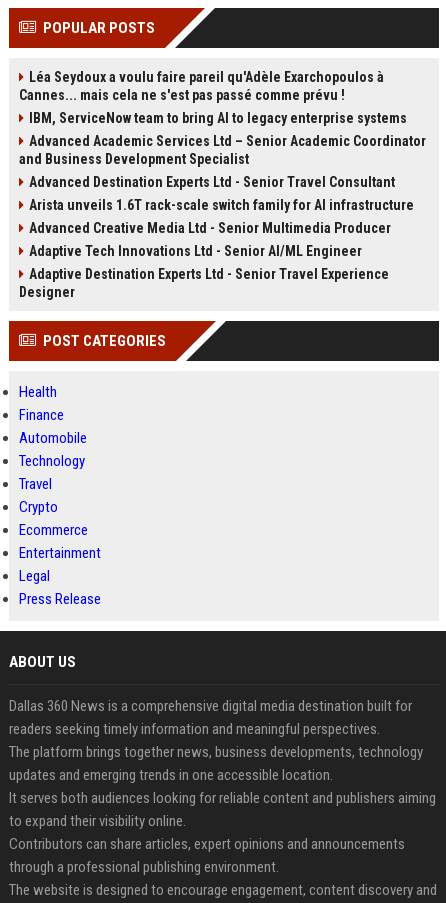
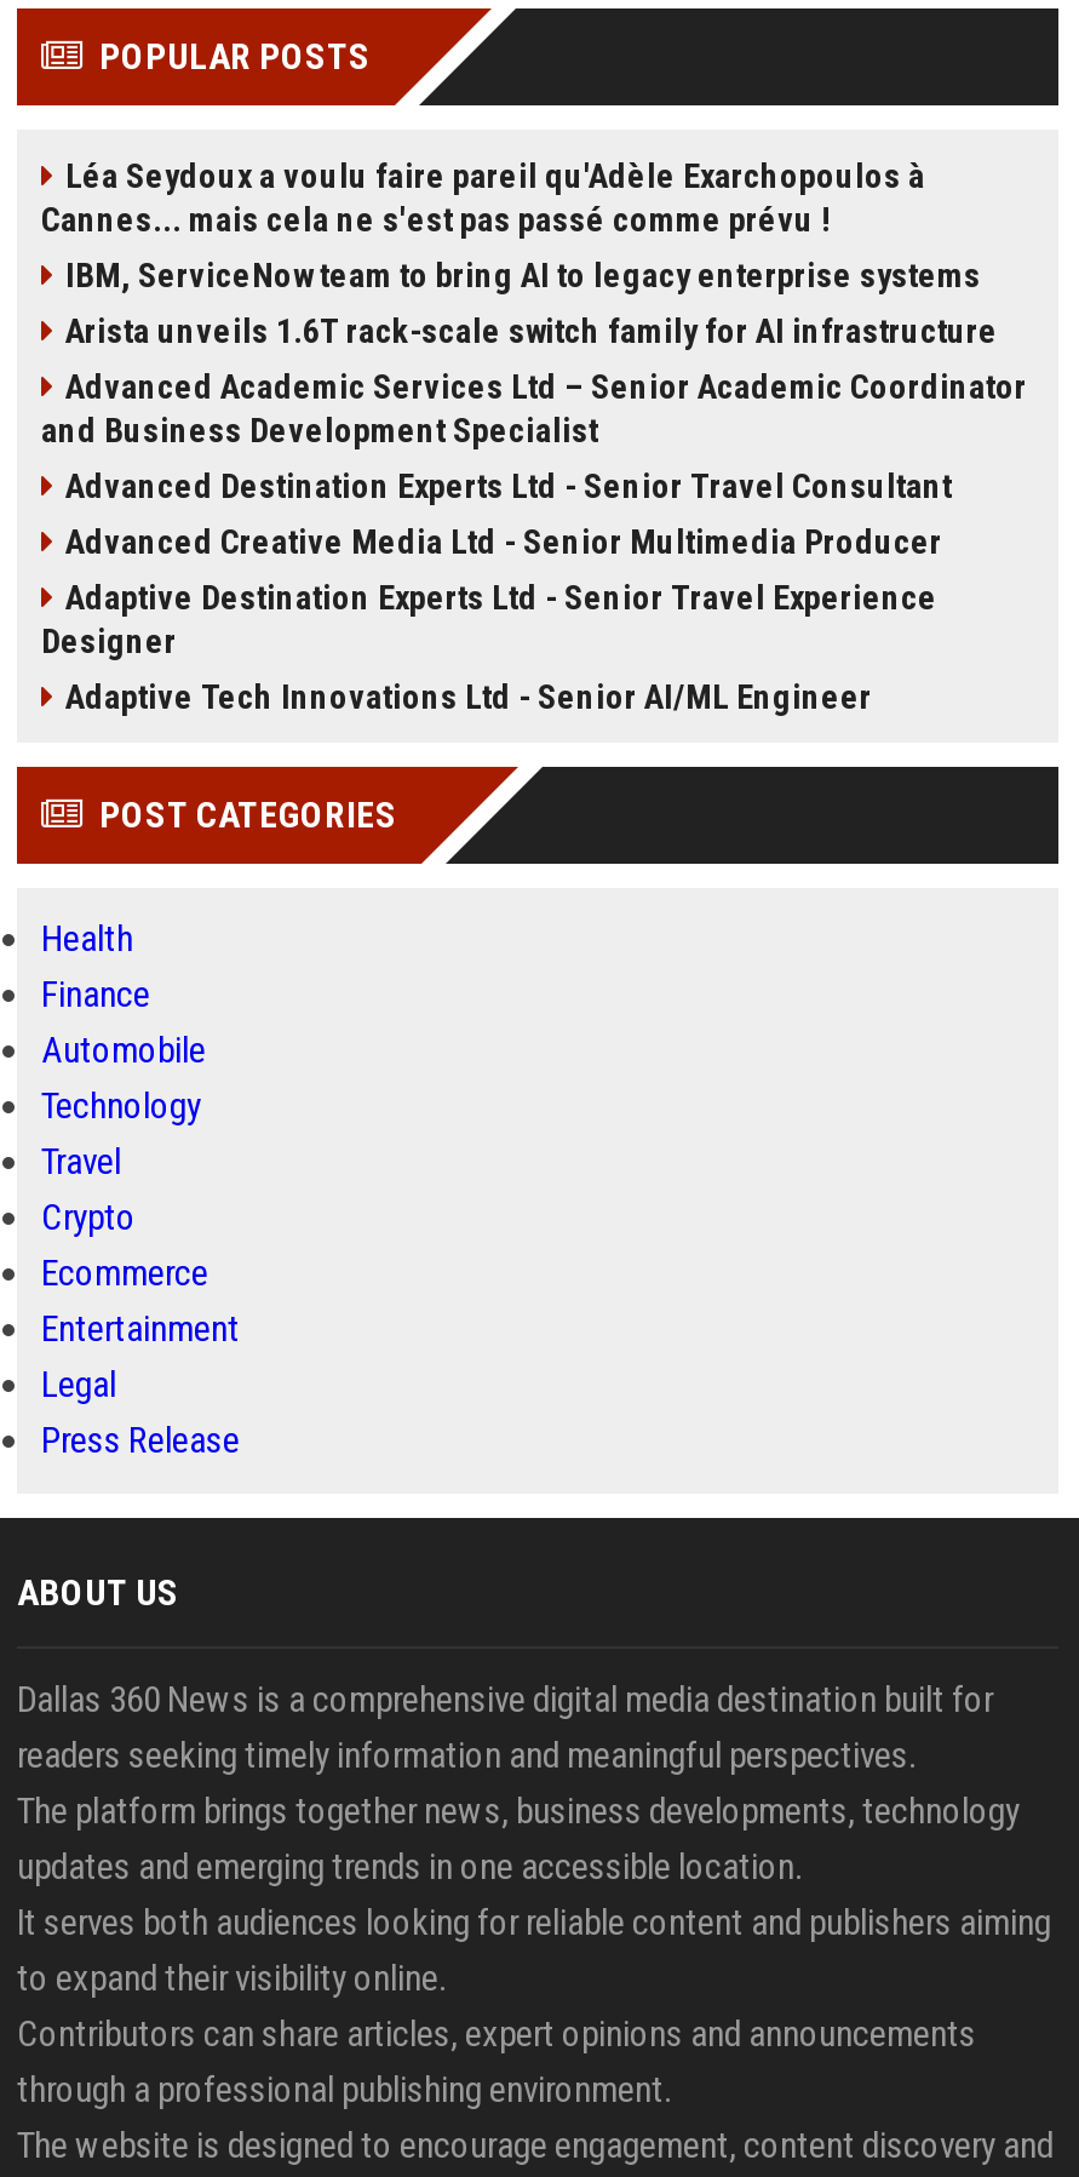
moved [19,133,426,190] -> [41,367,1027,505]: Advanced Academic Services Ltd – Senior Academic Coordinator | and Business Development Specialist | Advanced Destination Experts Ltd - Senior Travel Consultant
moved [29,197,414,213] -> [65,311,998,350]: Arista unveils 1.6T rack-scale switch family for AI infrastructure
moved [29,243,362,259] -> [65,677,872,716]: Adaptive Tech Innovations Ltd - Senior AI/ML Engineer
moved [19,266,389,300] -> [41,578,937,660]: Adaptive Destination Experts Ltd - Senior Travel Experience | Designer

